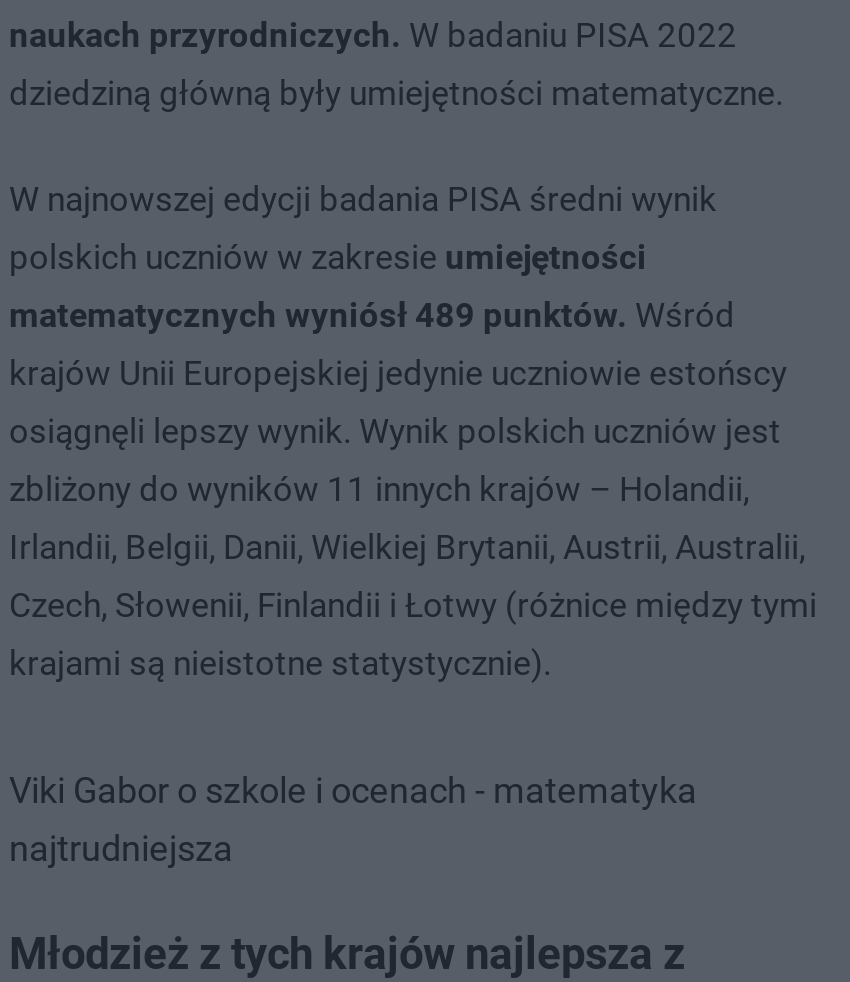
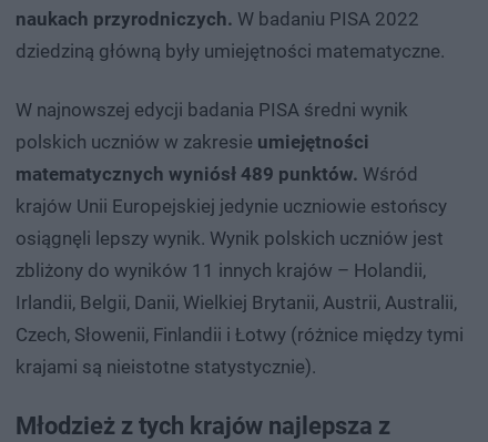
[9,768,697,868] Viki Gabor o szkole i ocenach - matematyka | najtrudniejsza -> none

